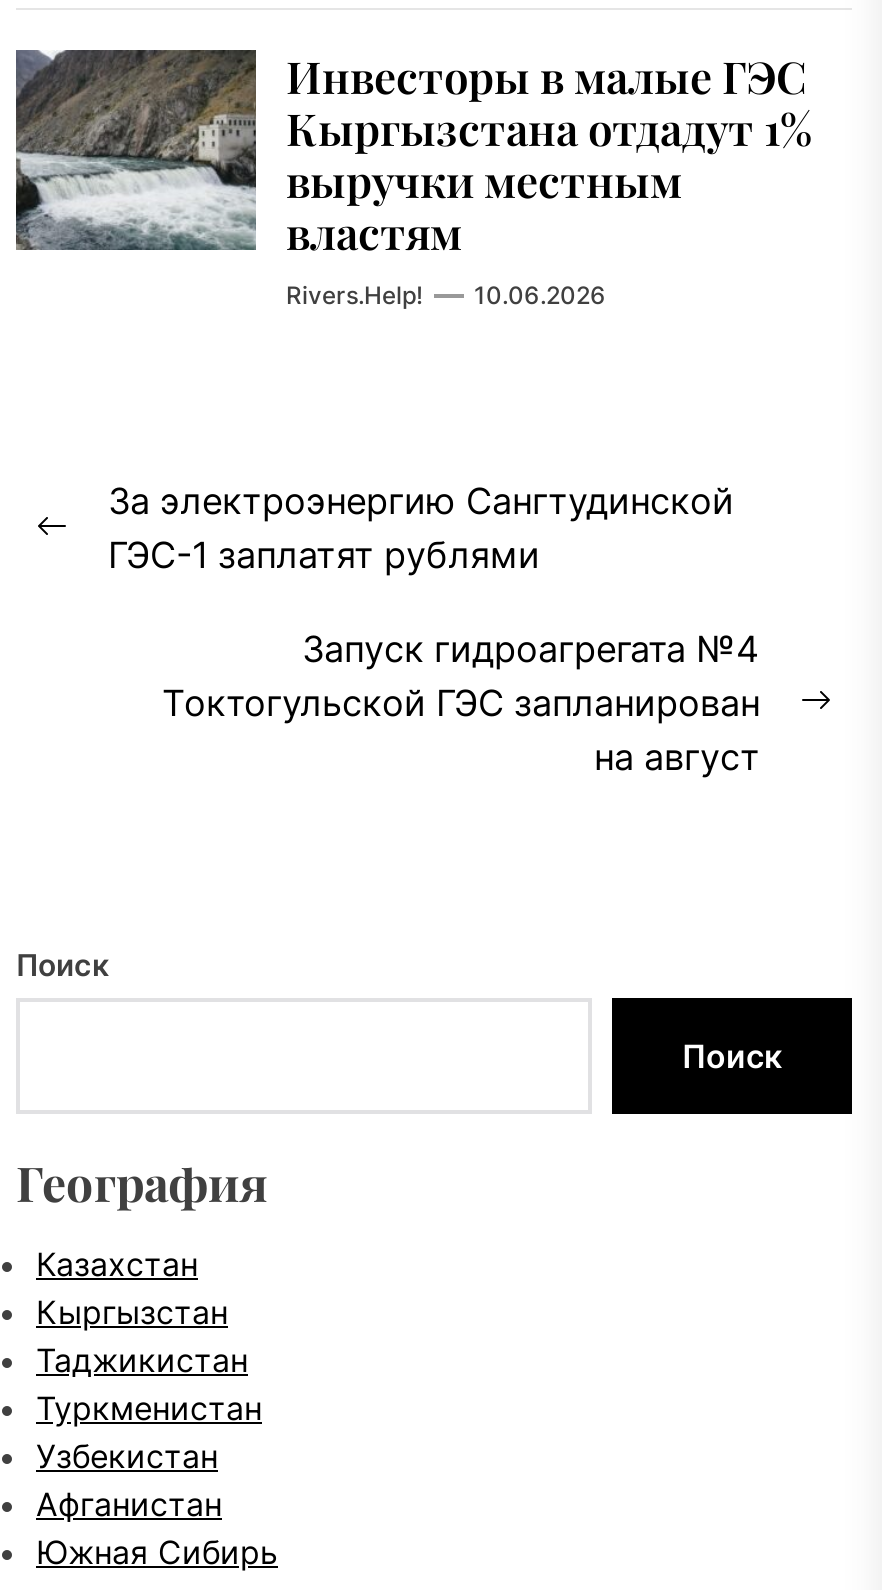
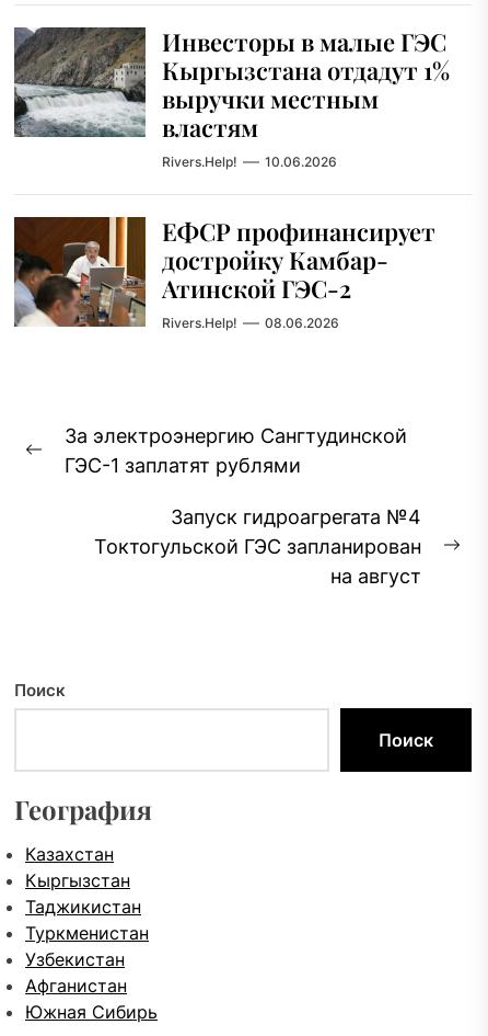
none -> [13,215,435,331] [image] | ЕФСР профинансирует | достройку Камбар- | Атинской ГЭС-2 | Rivers.Help! | 08.06.2026

